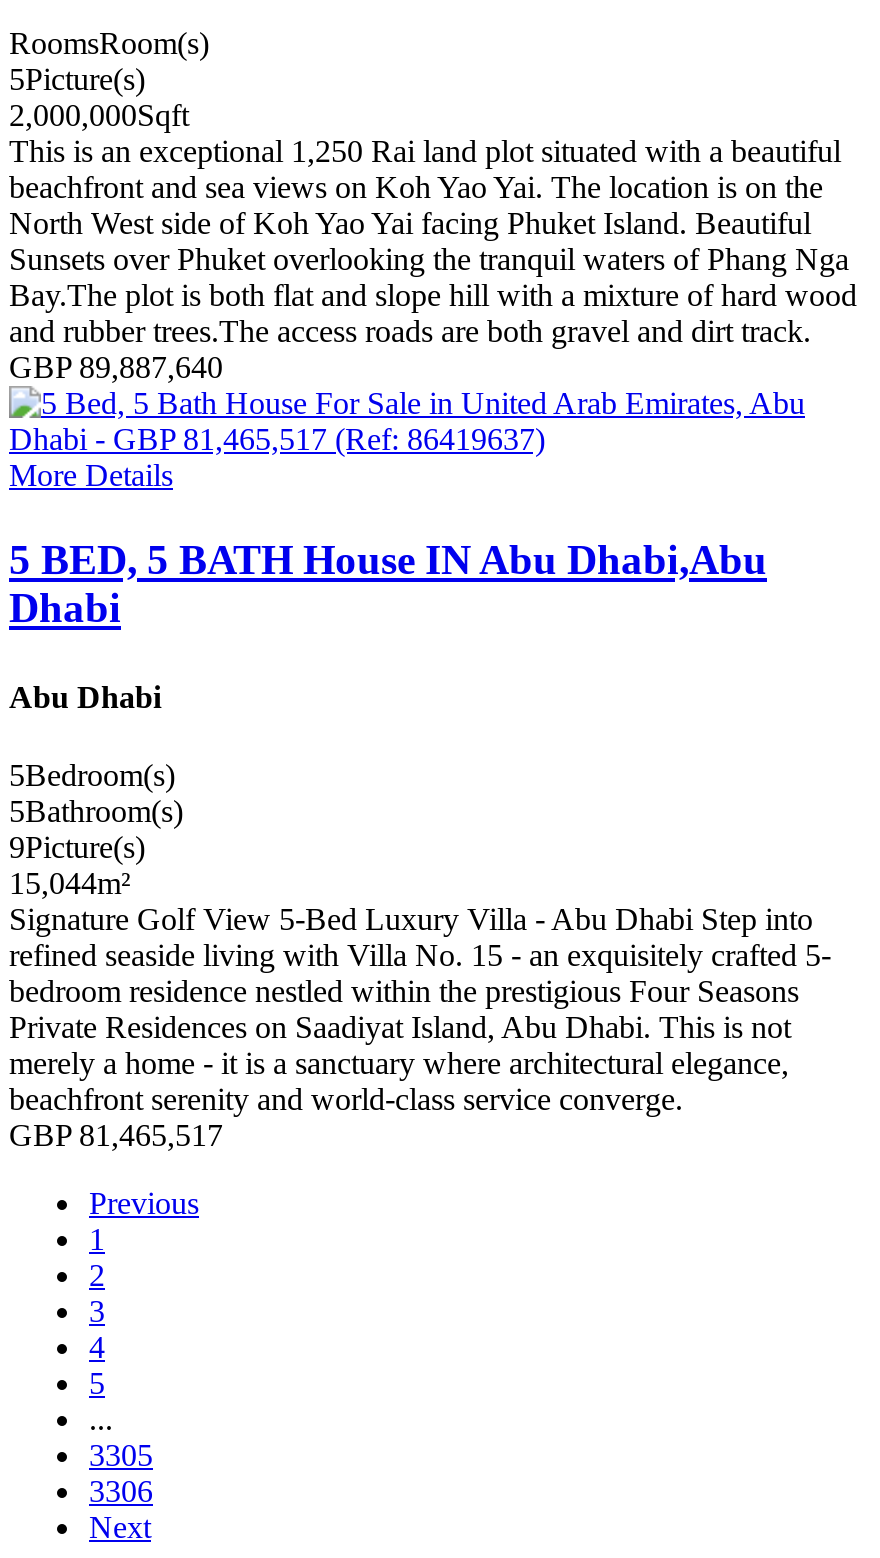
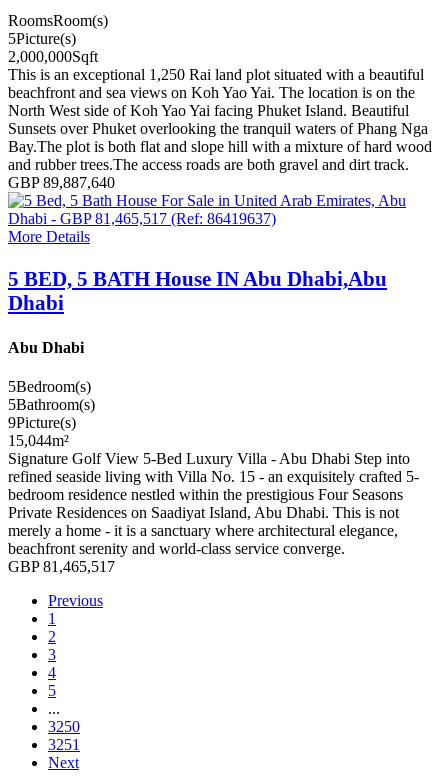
[89,1438,153,1472] 3305 -> [48,718,80,735] 3250
[89,1474,153,1508] 3306 -> [48,736,80,753] 3251

